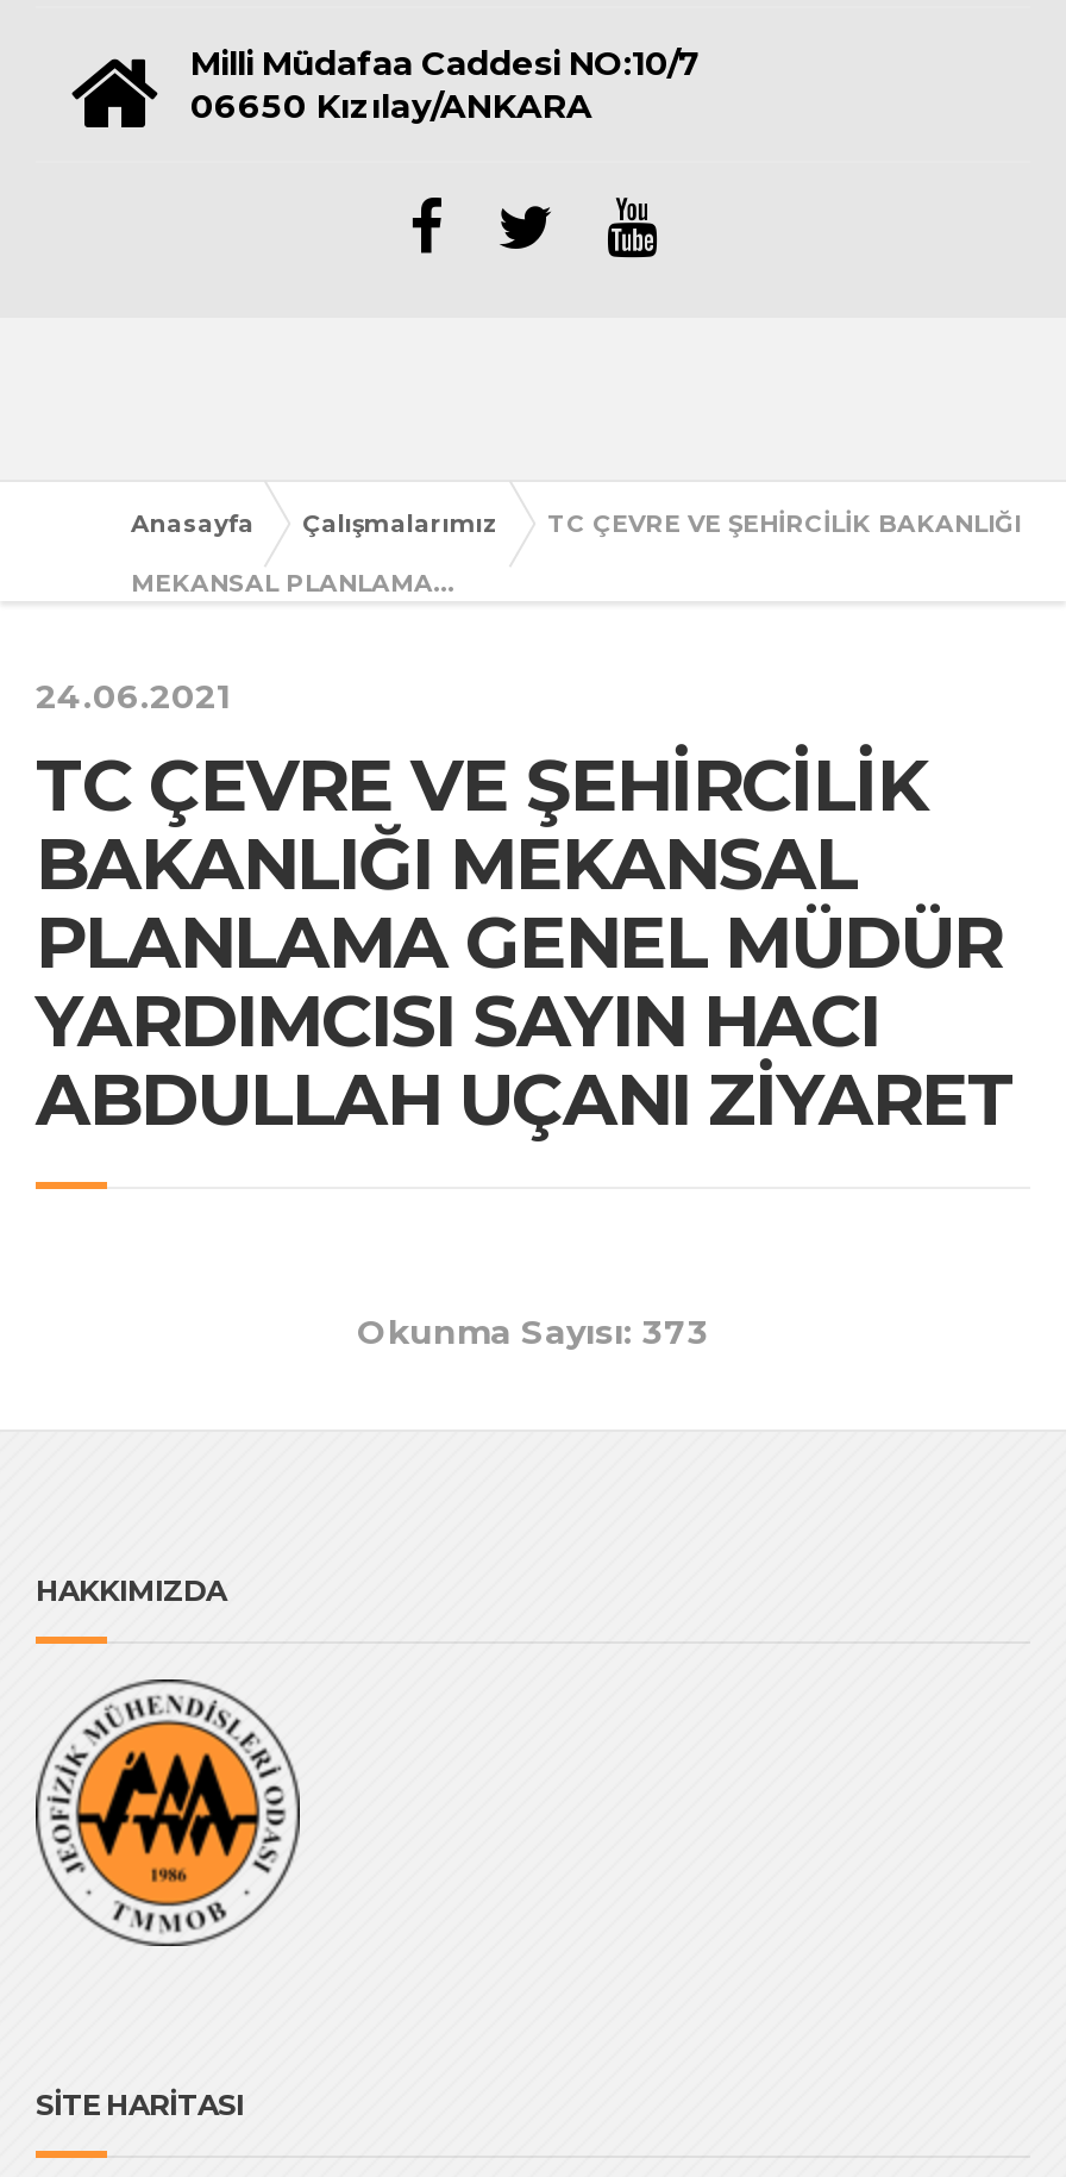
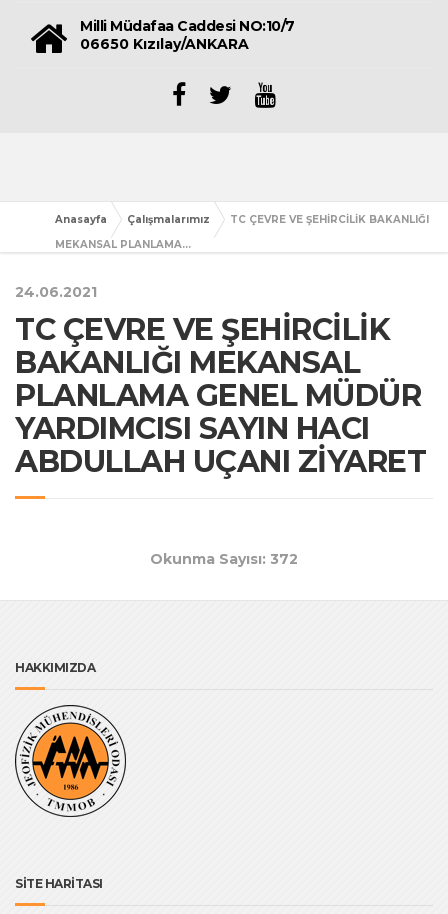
[357,1310,709,1353] Okunma Sayısı: 373 -> [150,550,298,568] Okunma Sayısı: 372

